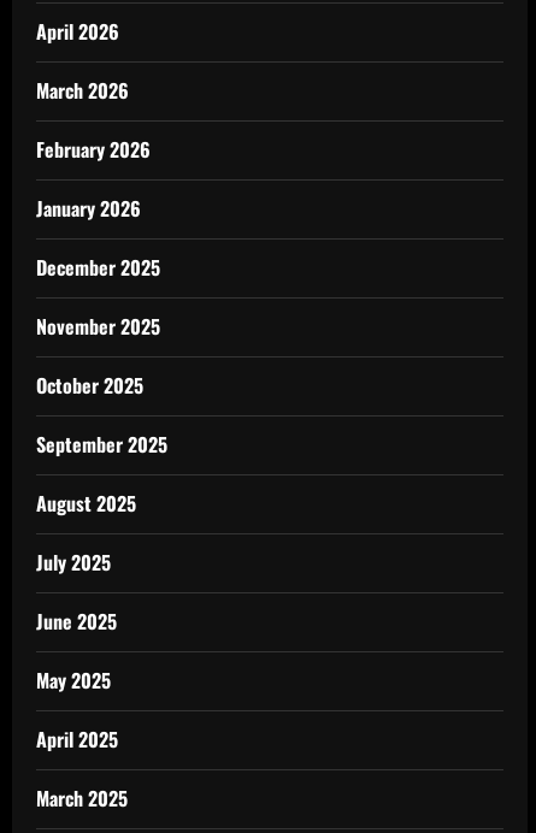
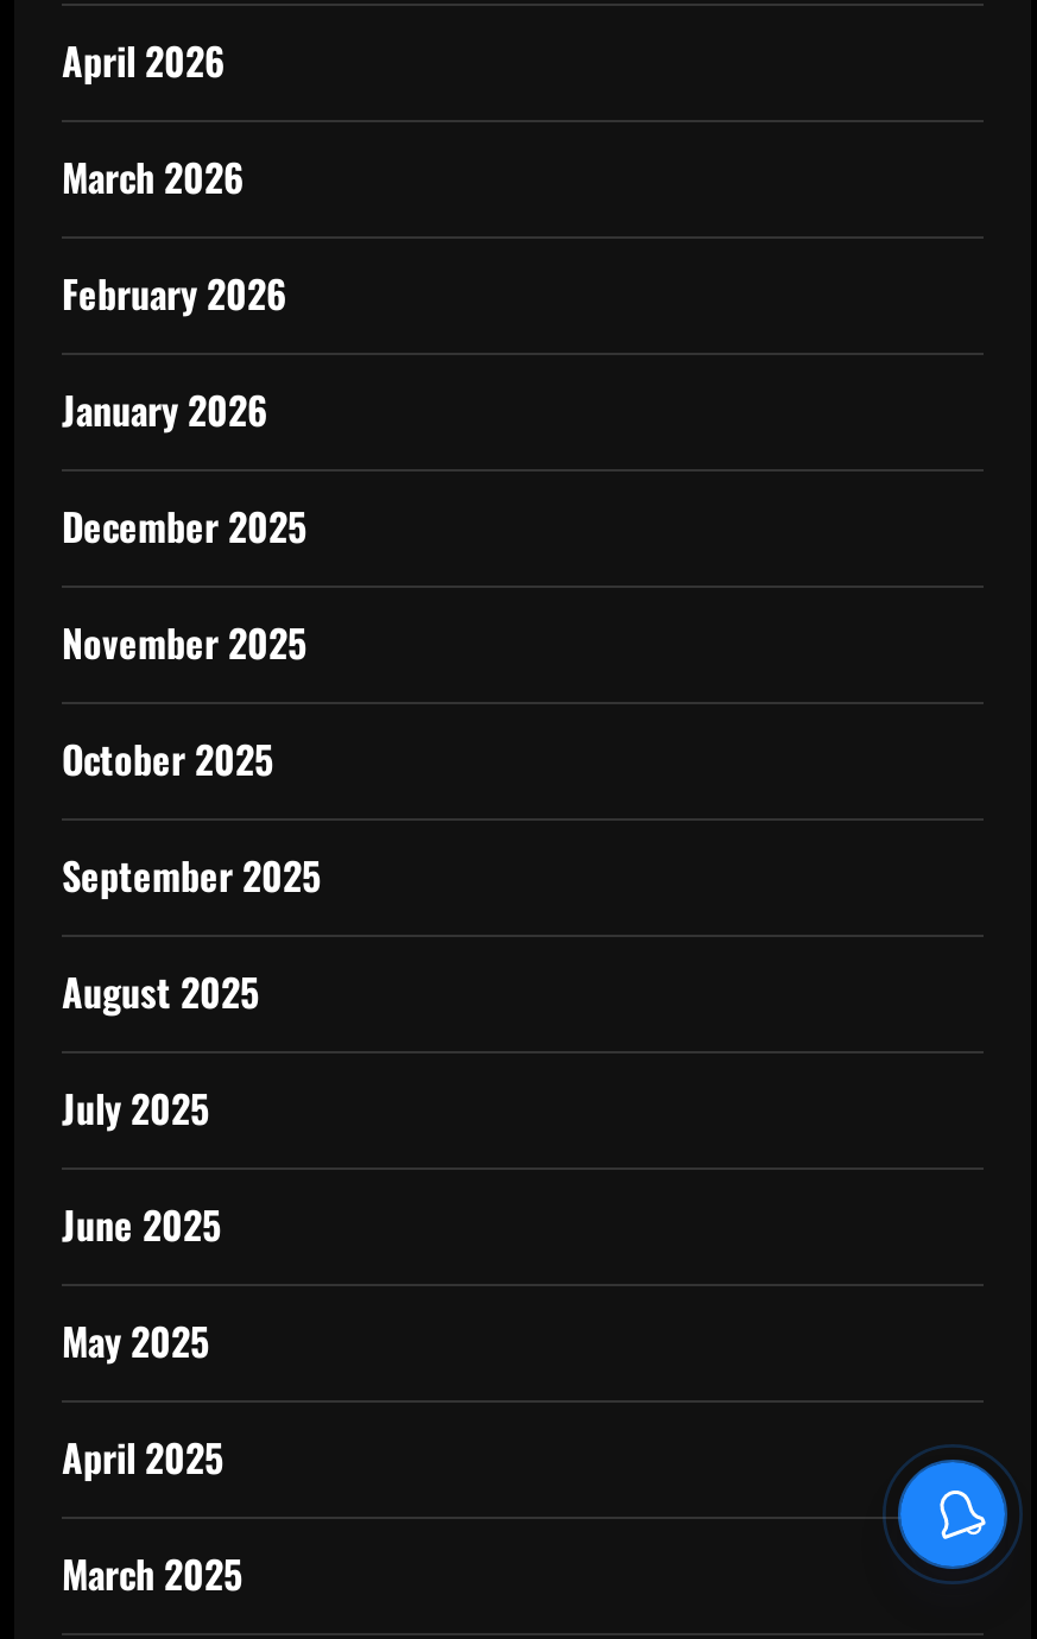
none -> [886,1454,1022,1584] [image]

